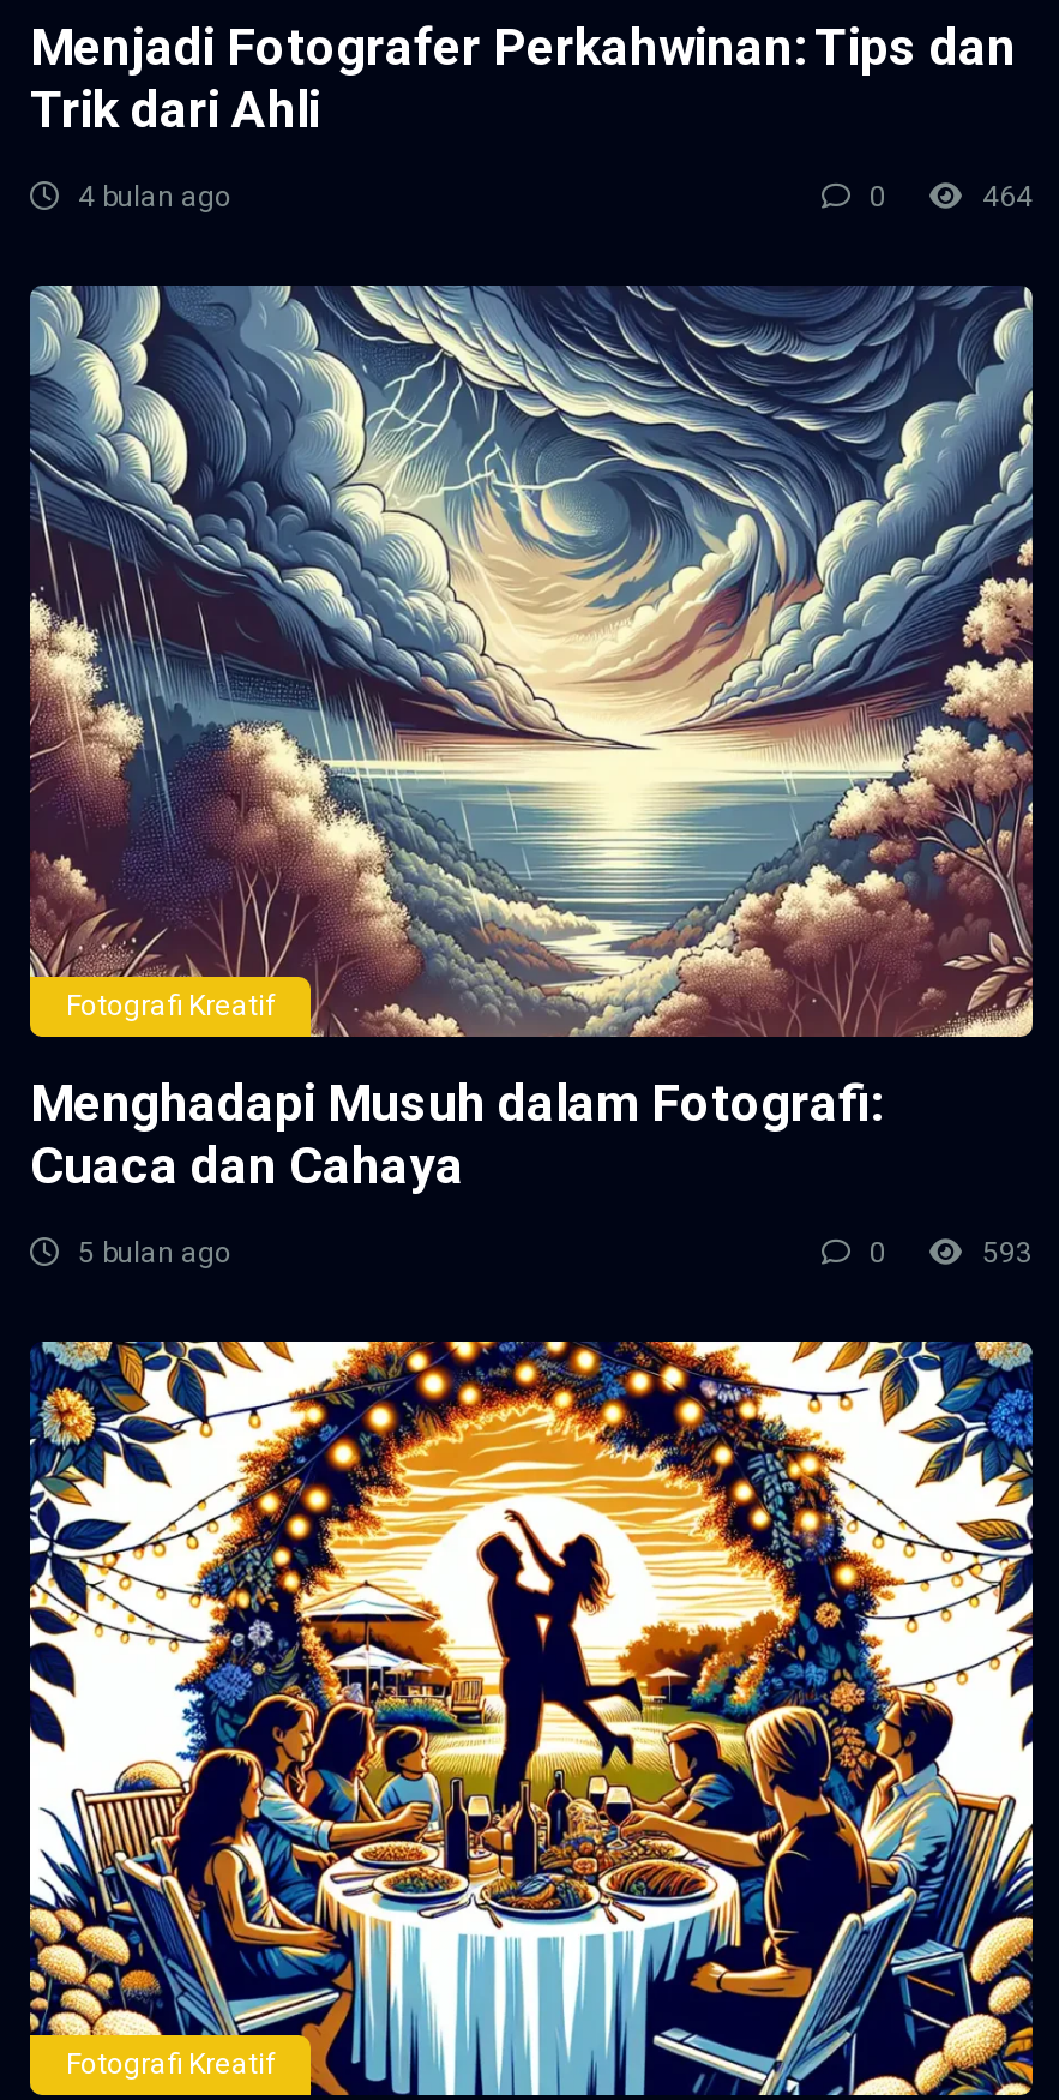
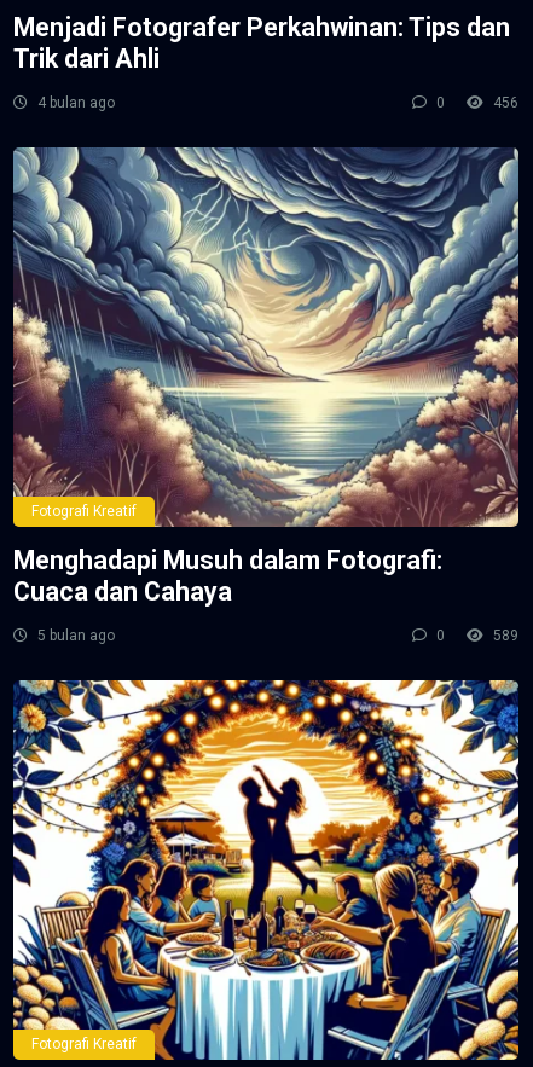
[975,179,1033,212] 464 -> [489,94,518,111] 456
[975,1236,1033,1270] 593 -> [489,627,518,644] 589

